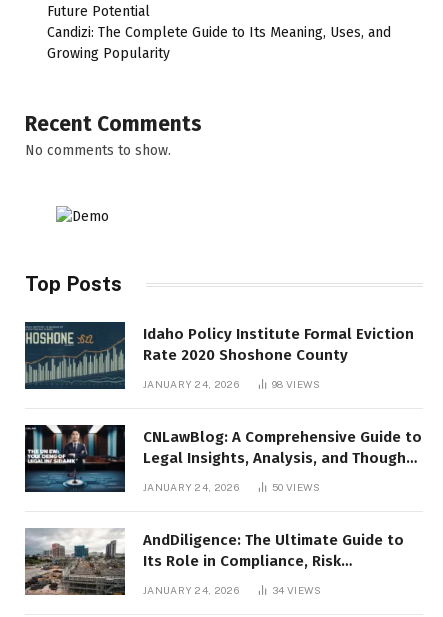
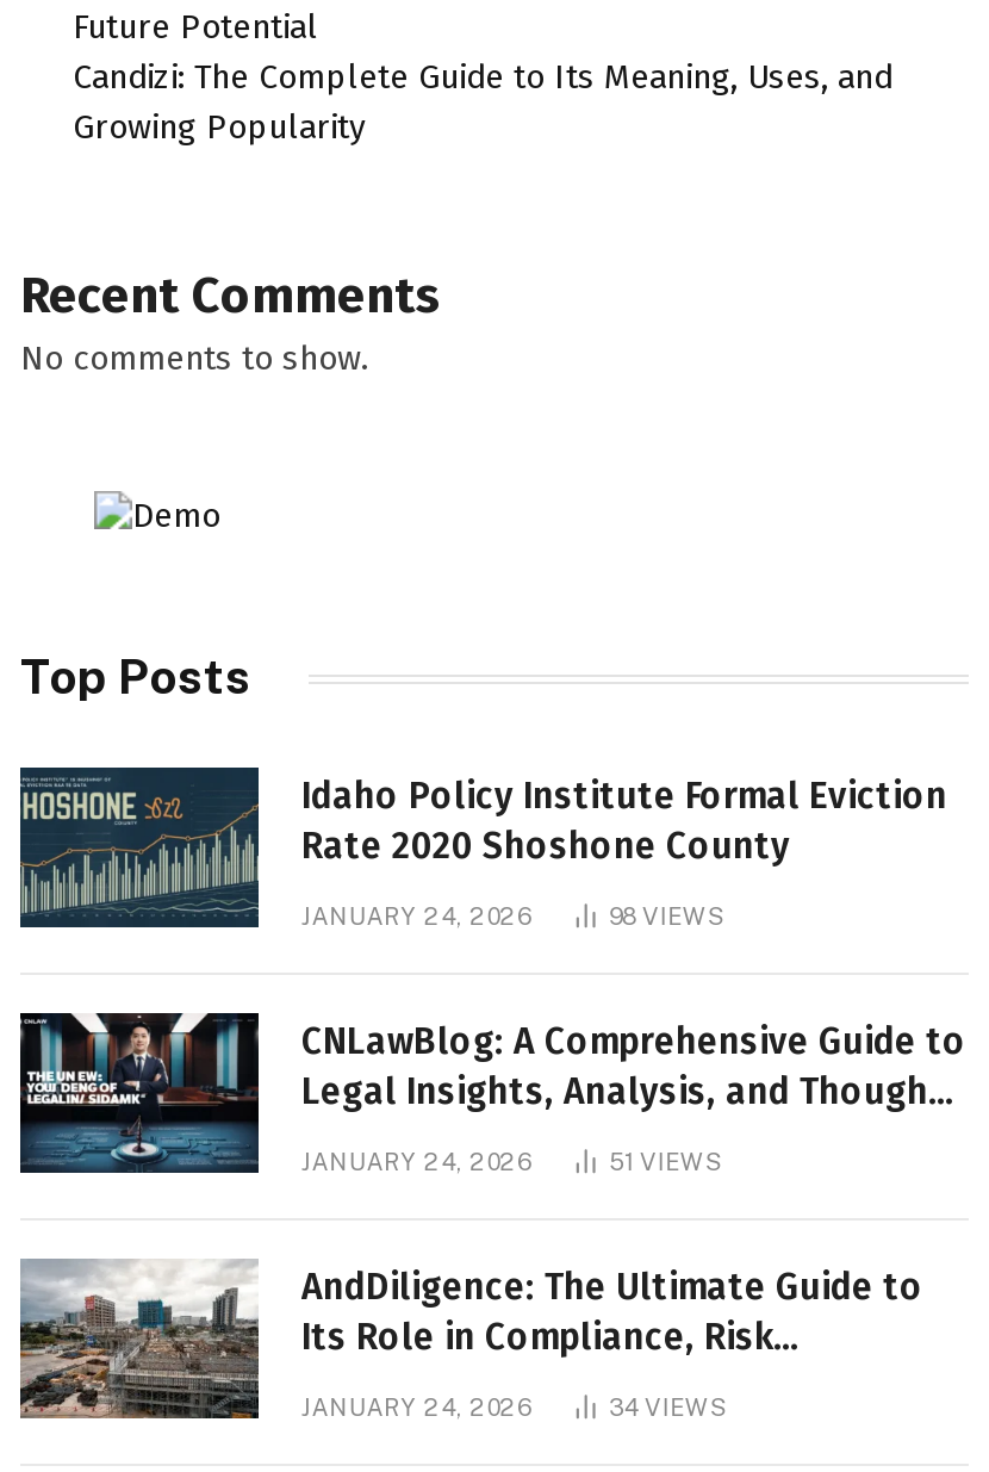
[272,481,320,493] 50 VIEWS -> [609,1147,722,1175] 51 VIEWS

